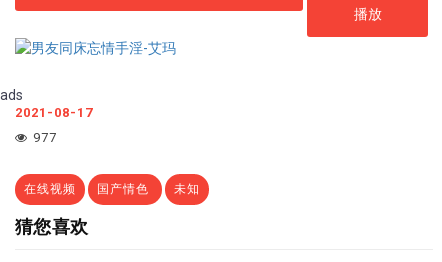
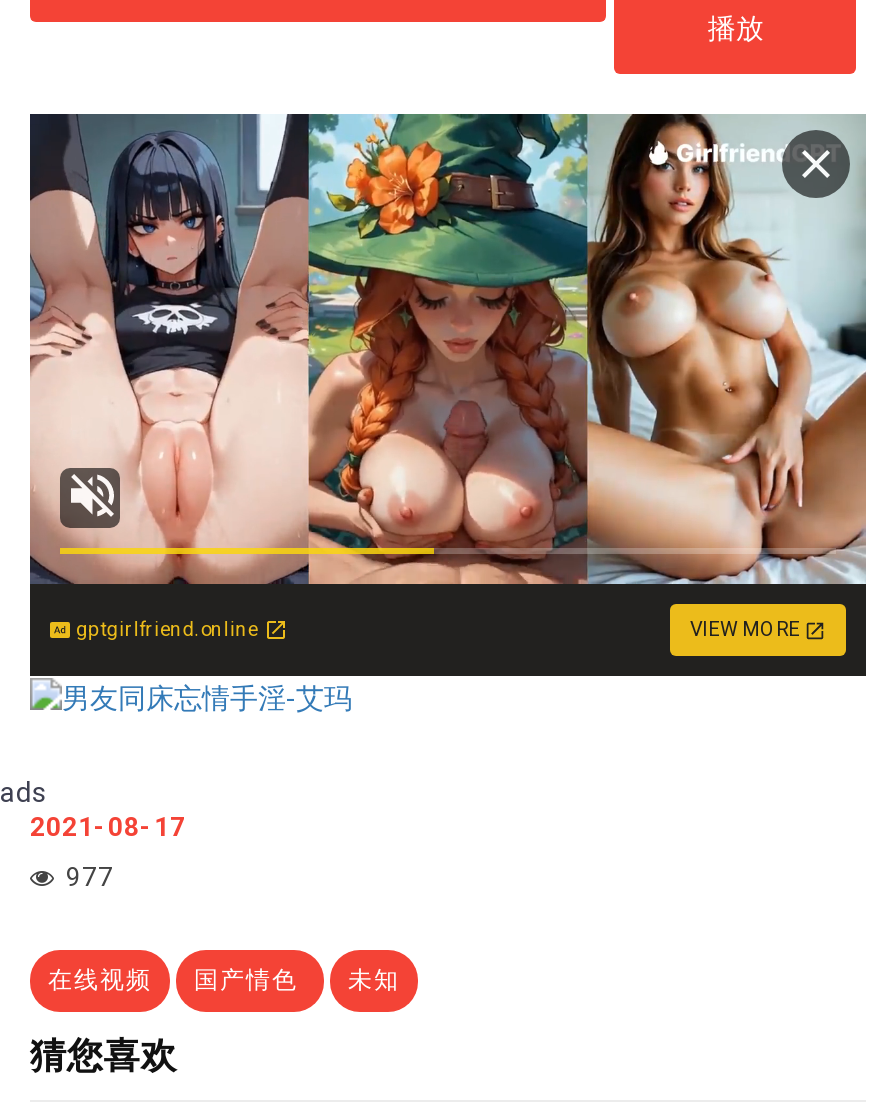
none -> [28,78,868,678] [image] | gptgirlfriend.online | VIEW MORE

